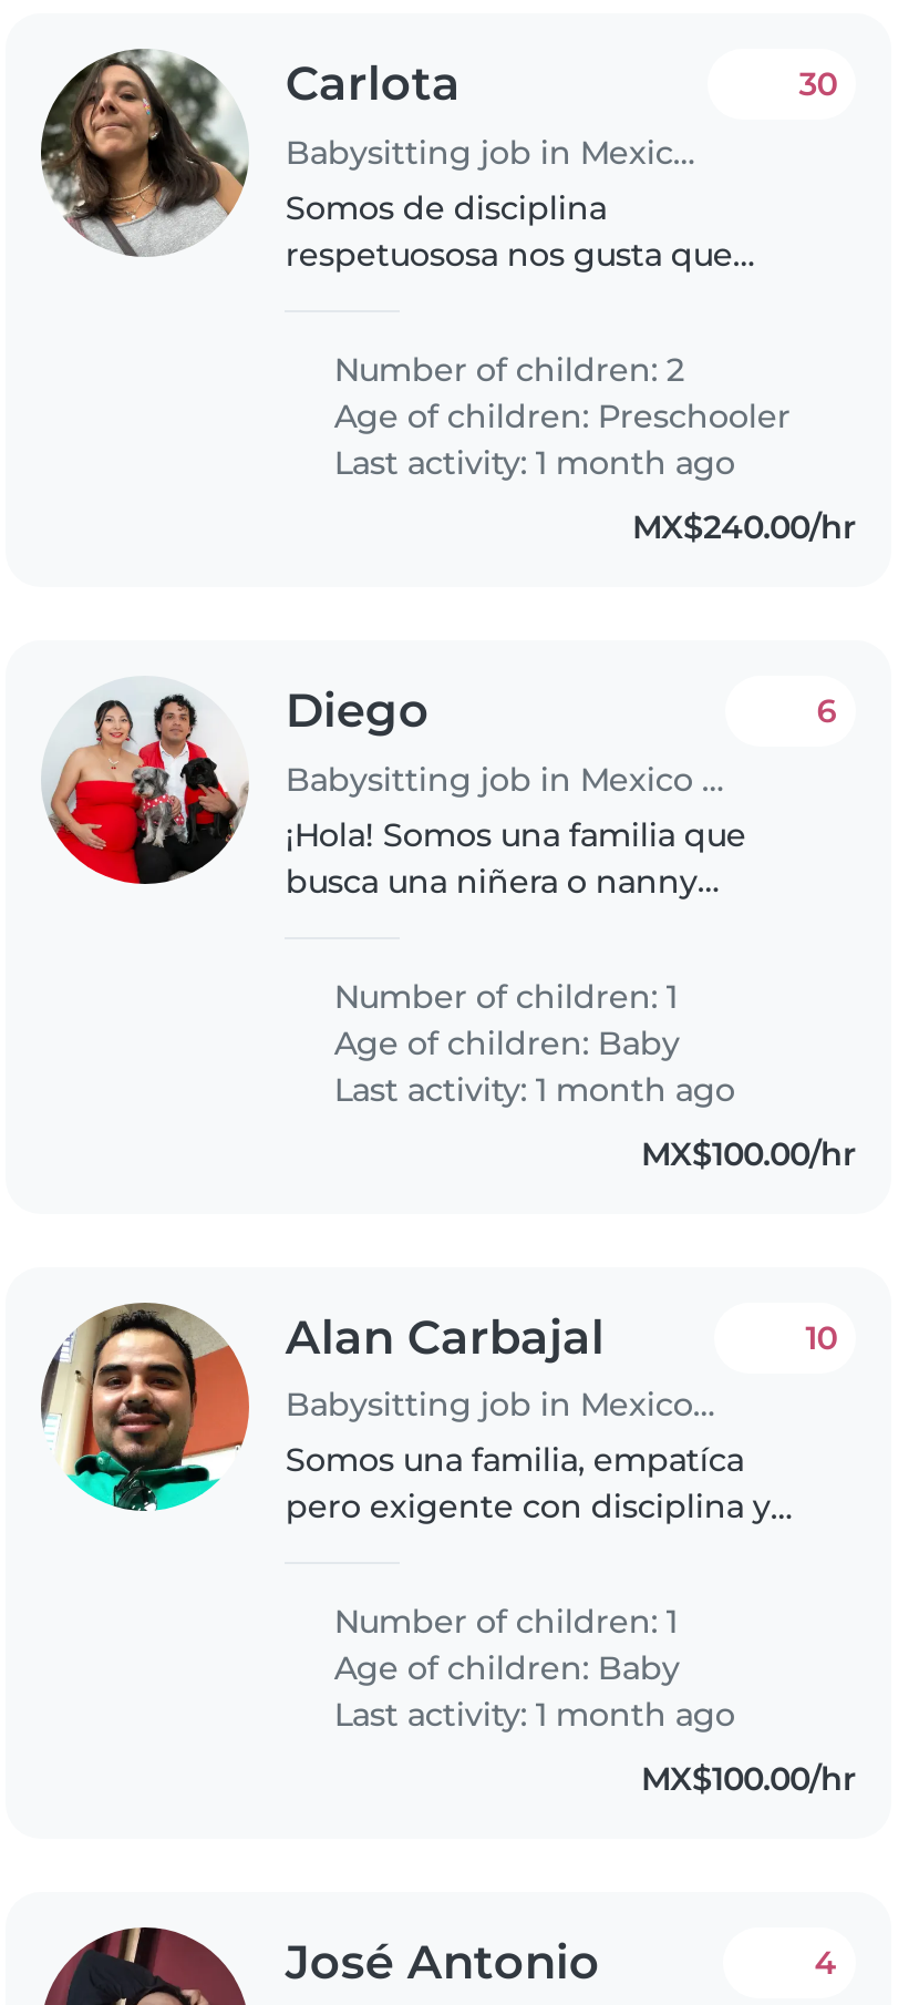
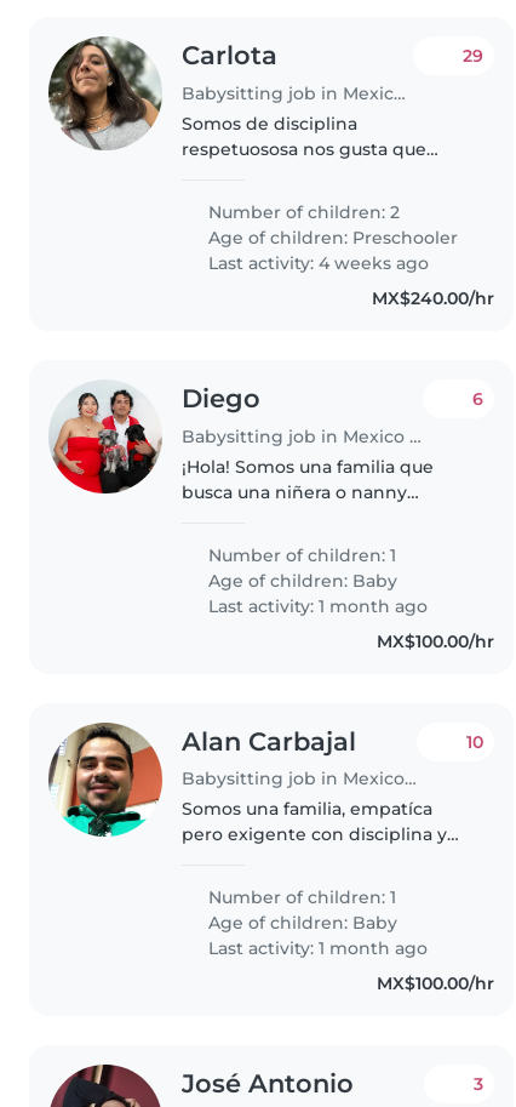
[799,64,836,104] 30 -> [463,45,484,67] 29
[325,443,735,483] Last activity: 1 month ago -> [204,252,429,274] Last activity: 4 weeks ago
[814,1944,836,1984] 4 -> [474,1074,484,1095] 3

